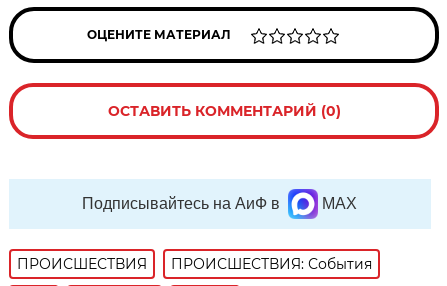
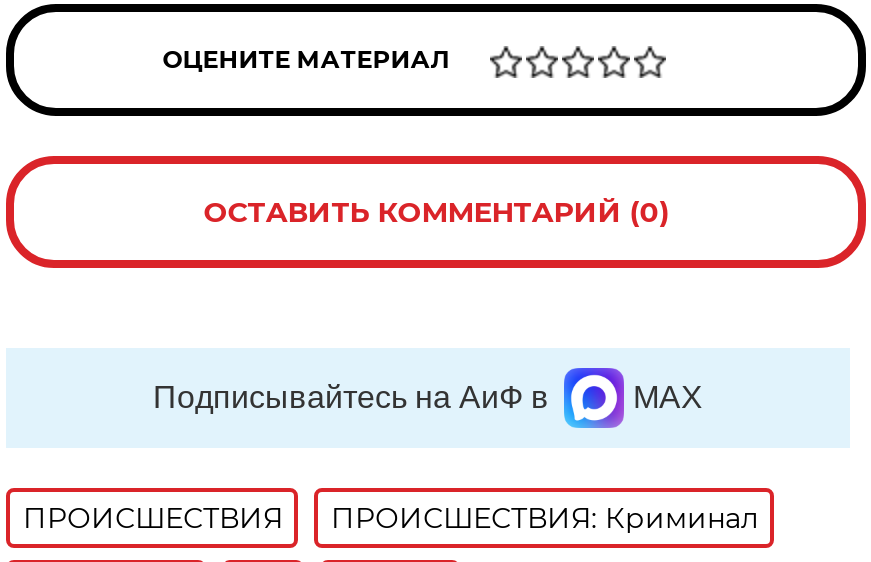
[171,255,372,273] ПРОИСШЕСТВИЯ: События -> [331,500,759,536] ПРОИСШЕСТВИЯ: Криминал

